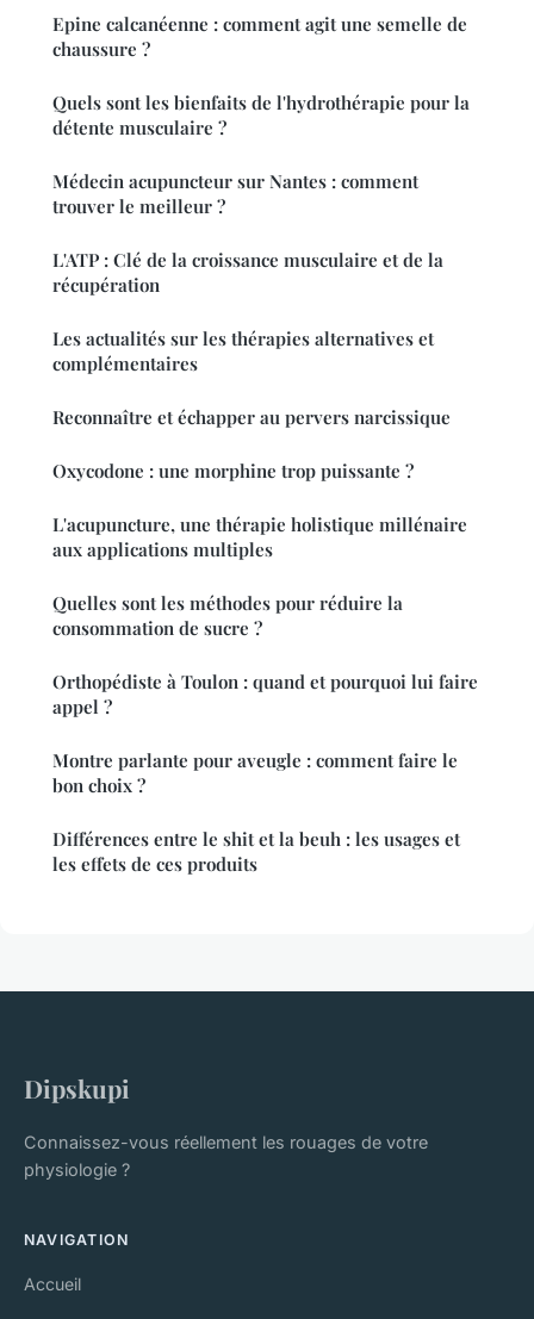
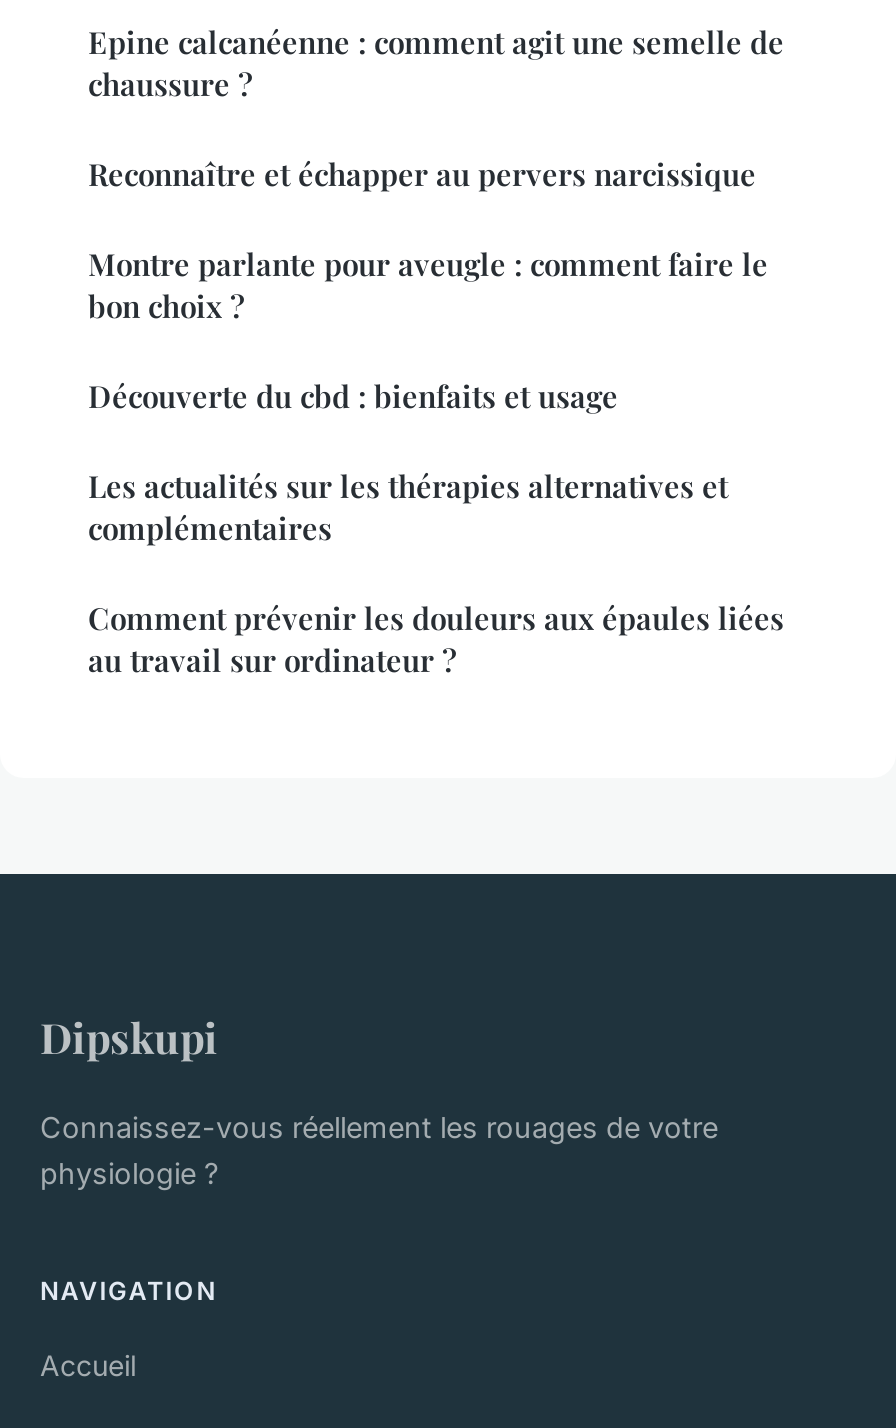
[52,90,470,139] Quels sont les bienfaits de l'hydrothérapie pour la | détente musculaire ? -> none
[52,169,418,218] Médecin acupuncteur sur Nantes : comment | trouver le meilleur ? -> none
[52,247,443,296] L'ATP : Clé de la croissance musculaire et de la | récupération -> [88,375,618,415] Découverte du cbd : bienfaits et usage
moved [52,405,451,429] -> [88,153,756,193]: Reconnaître et échapper au pervers narcissique
[52,458,478,875] Oxycodone : une morphine trop puissante ? | L'acupuncture, une thérapie holistique millénaire | aux applications multiples | Quelles sont les méthodes pour réduire la | consommation de sucre ? | Orthopédiste à Toulon : quand et pourquoi lui faire | appel ? | Différences entre le shit et la beuh : les usages et | les effets de ces produits -> [88,597,784,679] Comment prévenir les douleurs aux épaules liées | au travail sur ordinateur ?
moved [52,748,458,797] -> [88,243,768,325]: Montre parlante pour aveugle : comment faire le | bon choix ?

